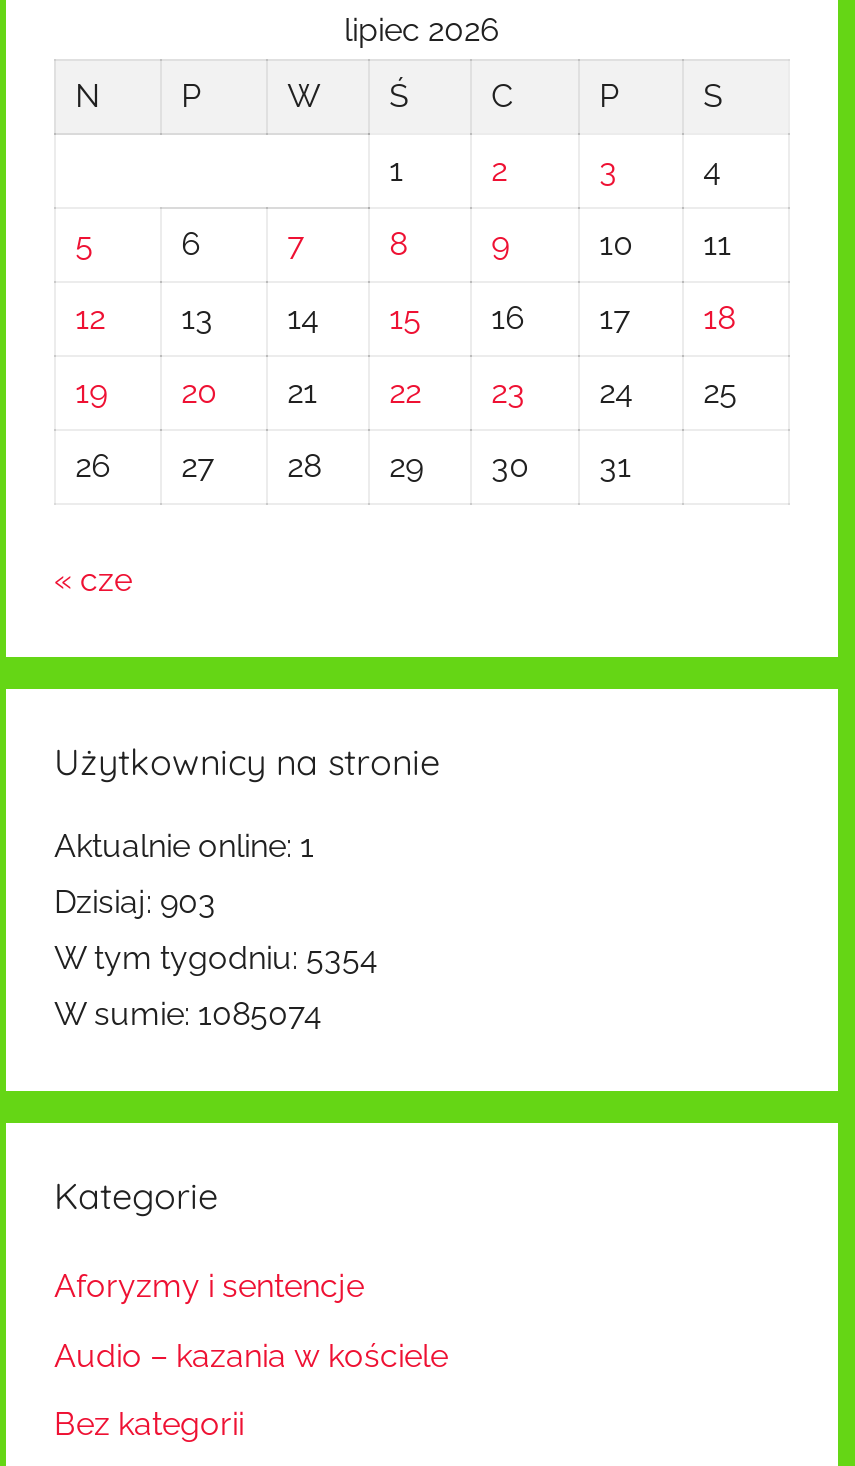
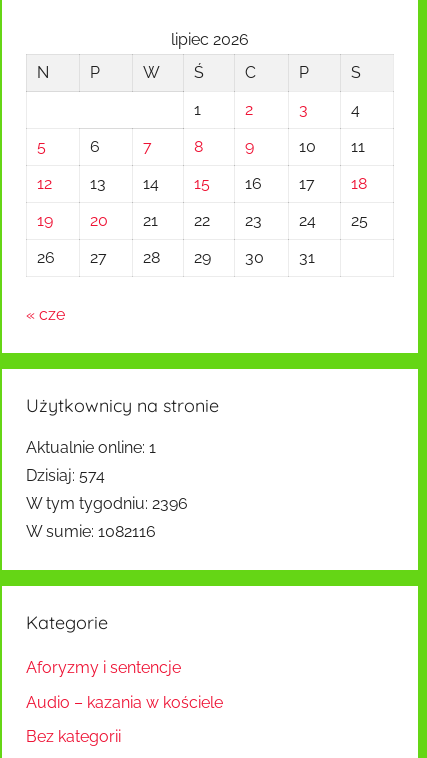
[54,883,216,921] Dzisiaj: 903 -> [26,466,105,485] Dzisiaj: 574
[54,939,378,977] W tym tygodniu: 5354 -> [26,494,188,513] W tym tygodniu: 2396
[54,995,322,1033] W sumie: 1085074 -> [26,522,156,541] W sumie: 1082116

